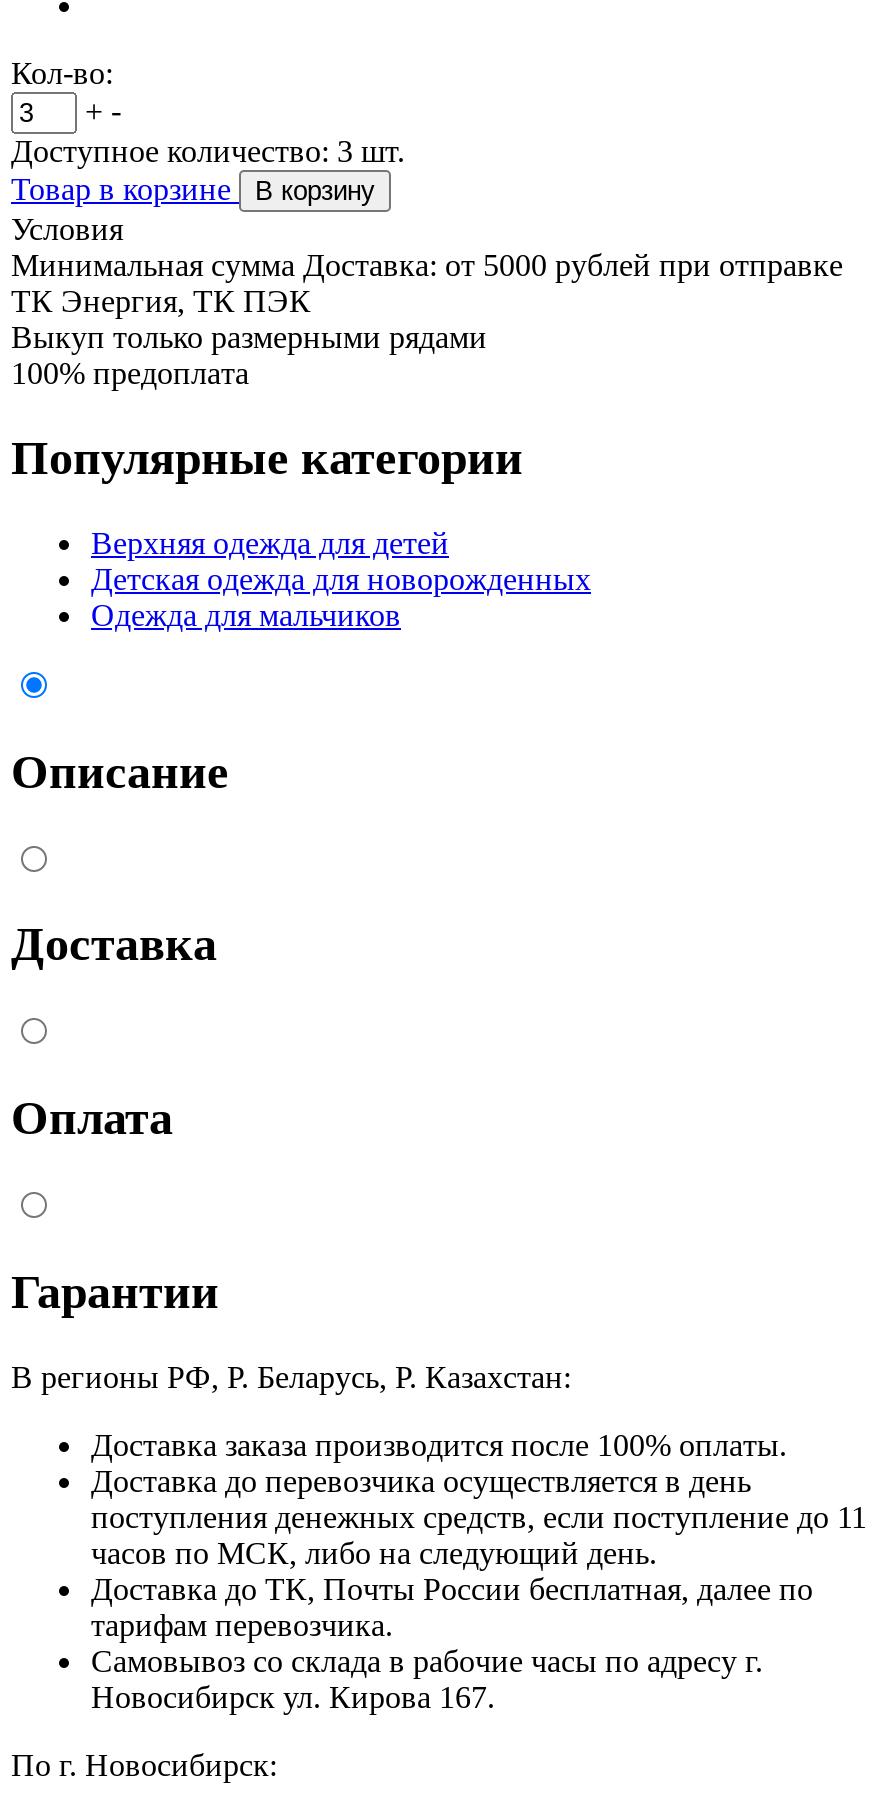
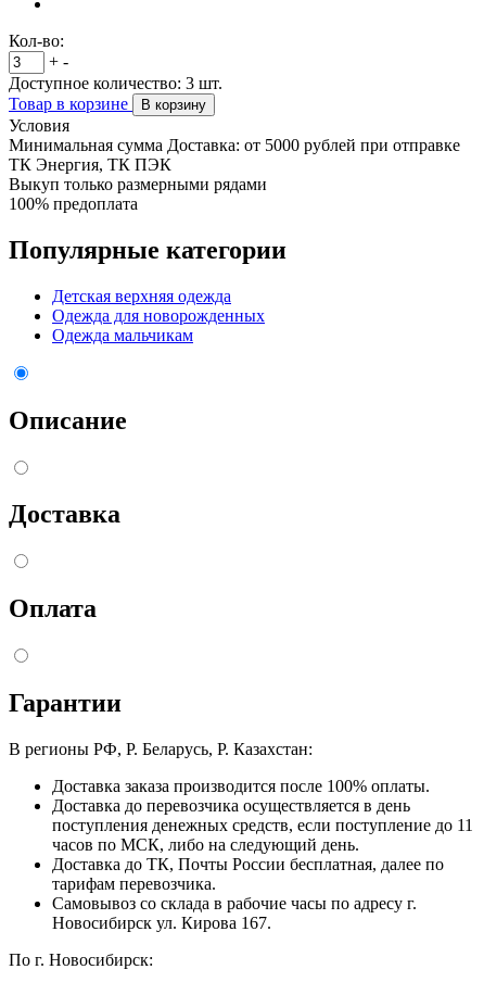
[91,525,591,631] Верхняя одежда для детей | Детская одежда для новорожденных | Одежда для мальчиков -> [52,286,265,344] Детская верхняя одежда | Одежда для новорожденных | Одежда мальчикам

